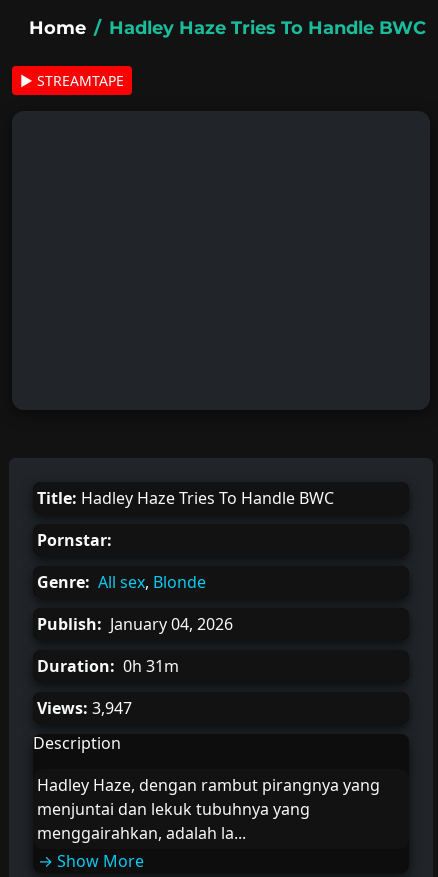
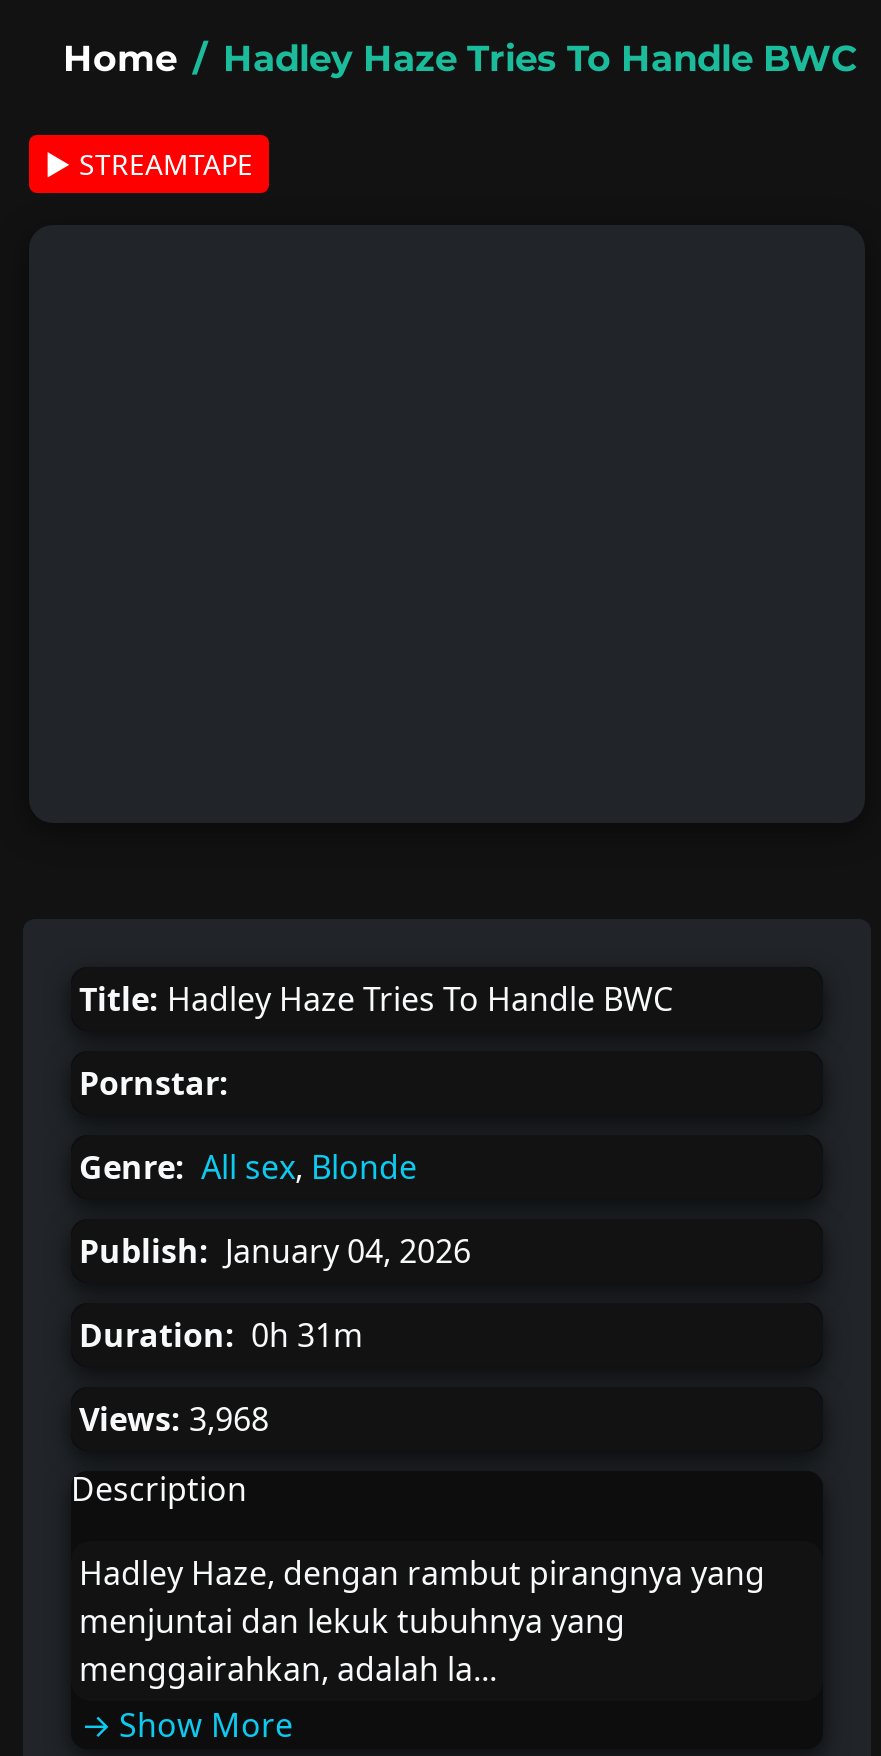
[37,697,132,719] Views: 3,947 -> [79,1397,269,1441] Views: 3,968

